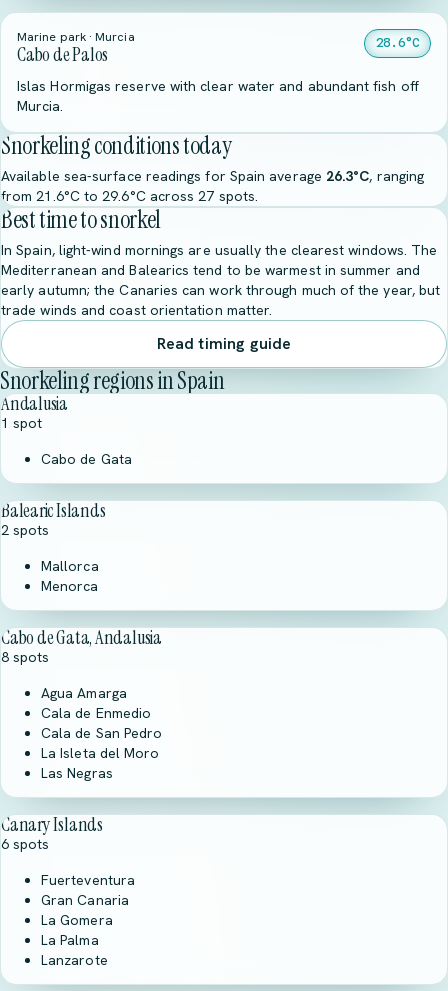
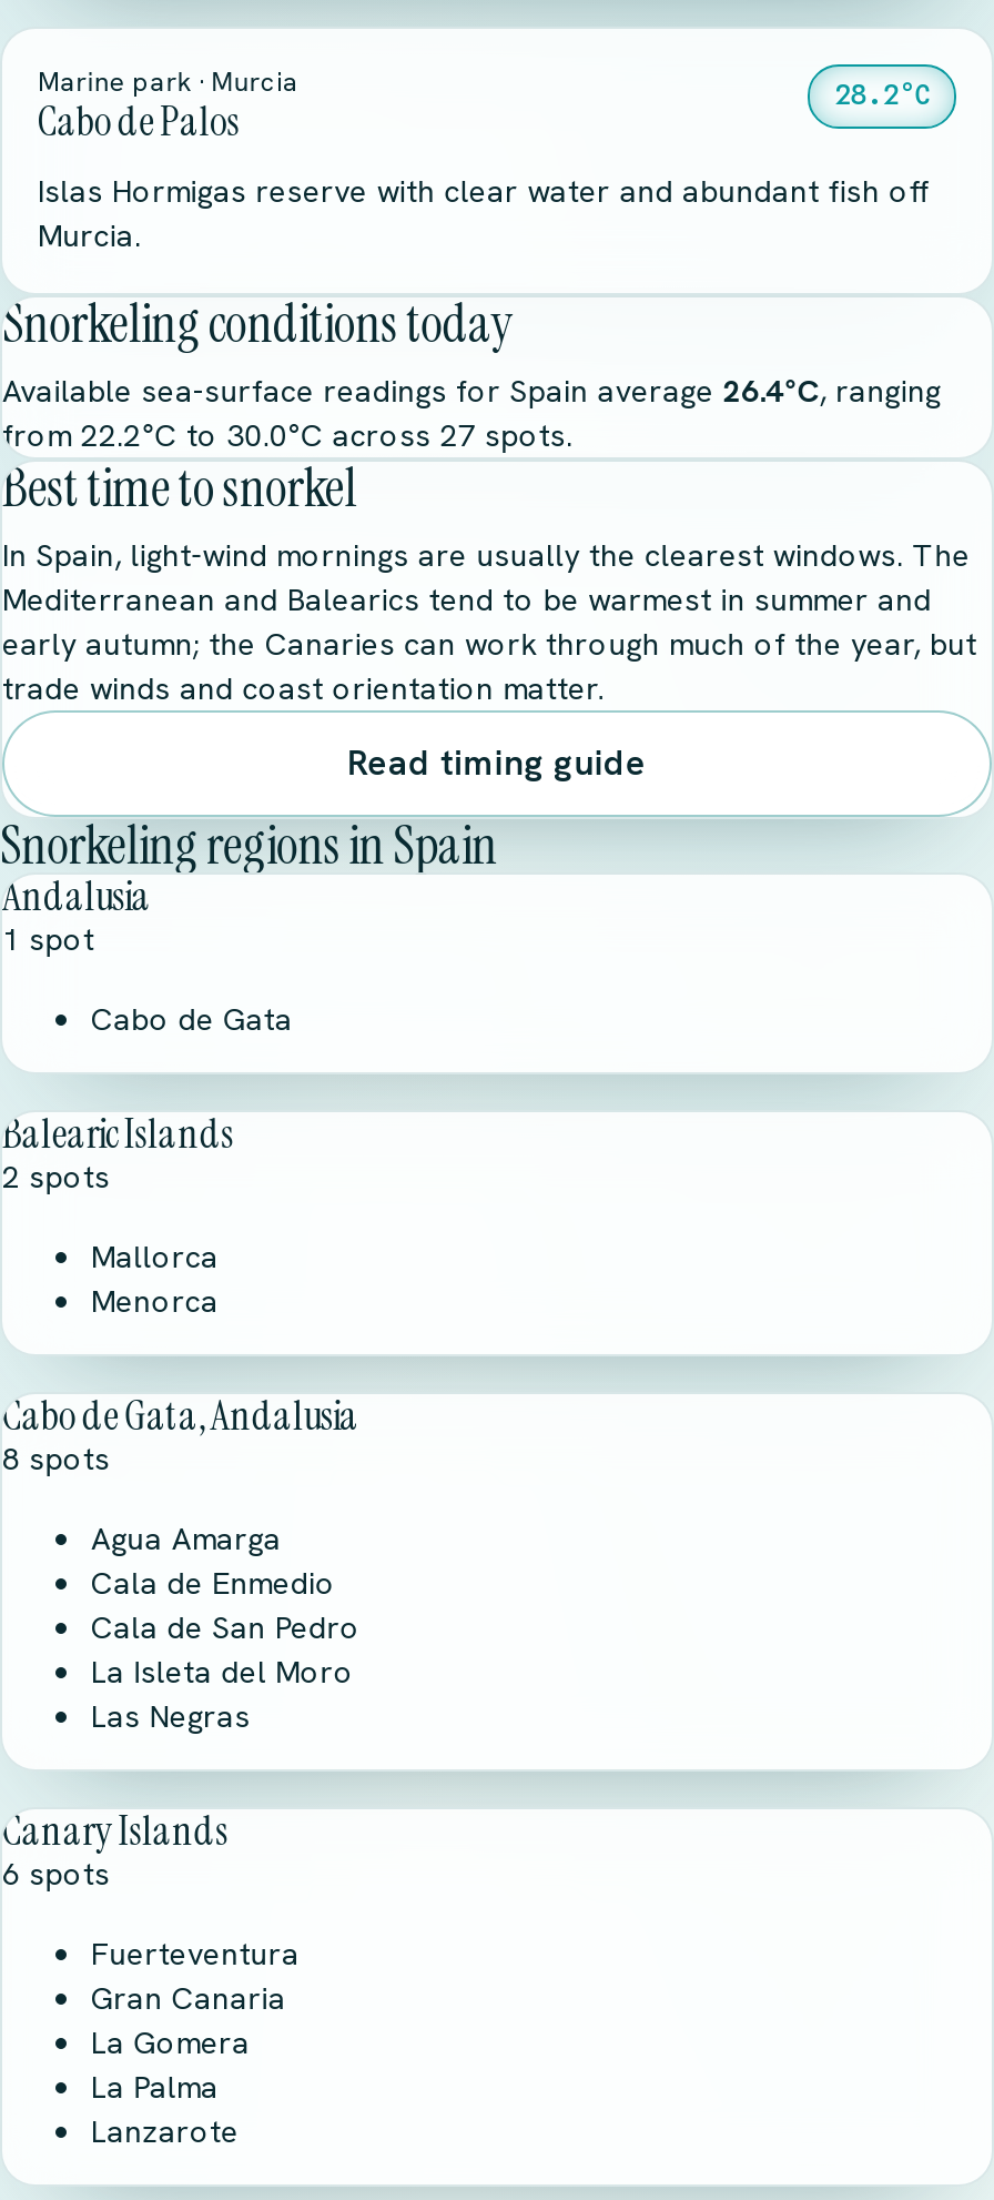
[376,35,419,50] 28.6°C -> [834,79,931,112] 28.2°C
[1,167,424,185] Available sea-surface readings for Spain average 26.3°C, ranging -> [2,371,941,411] Available sea-surface readings for Spain average 26.4°C, ranging
[1,187,258,205] from 21.6°C to 29.6°C across 27 spots. -> [2,415,572,455] from 22.2°C to 30.0°C across 27 spots.

